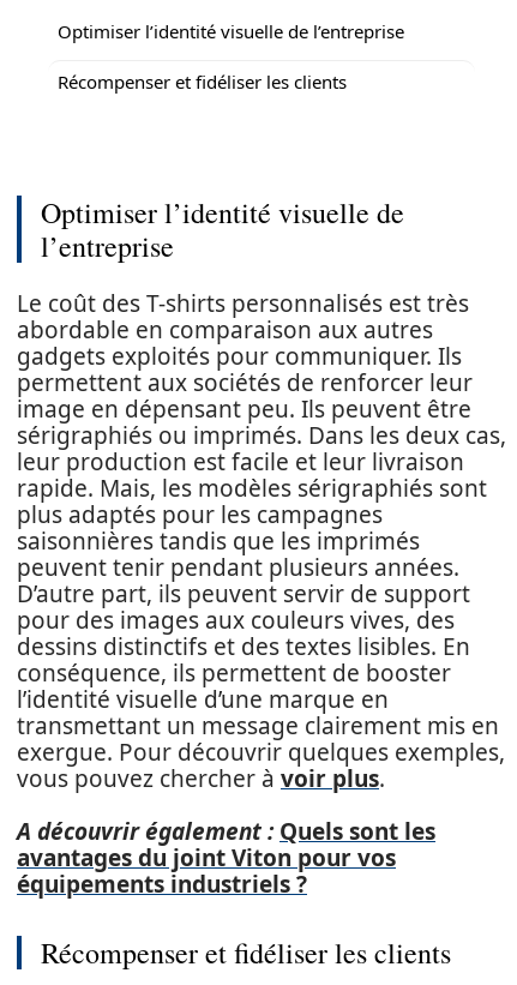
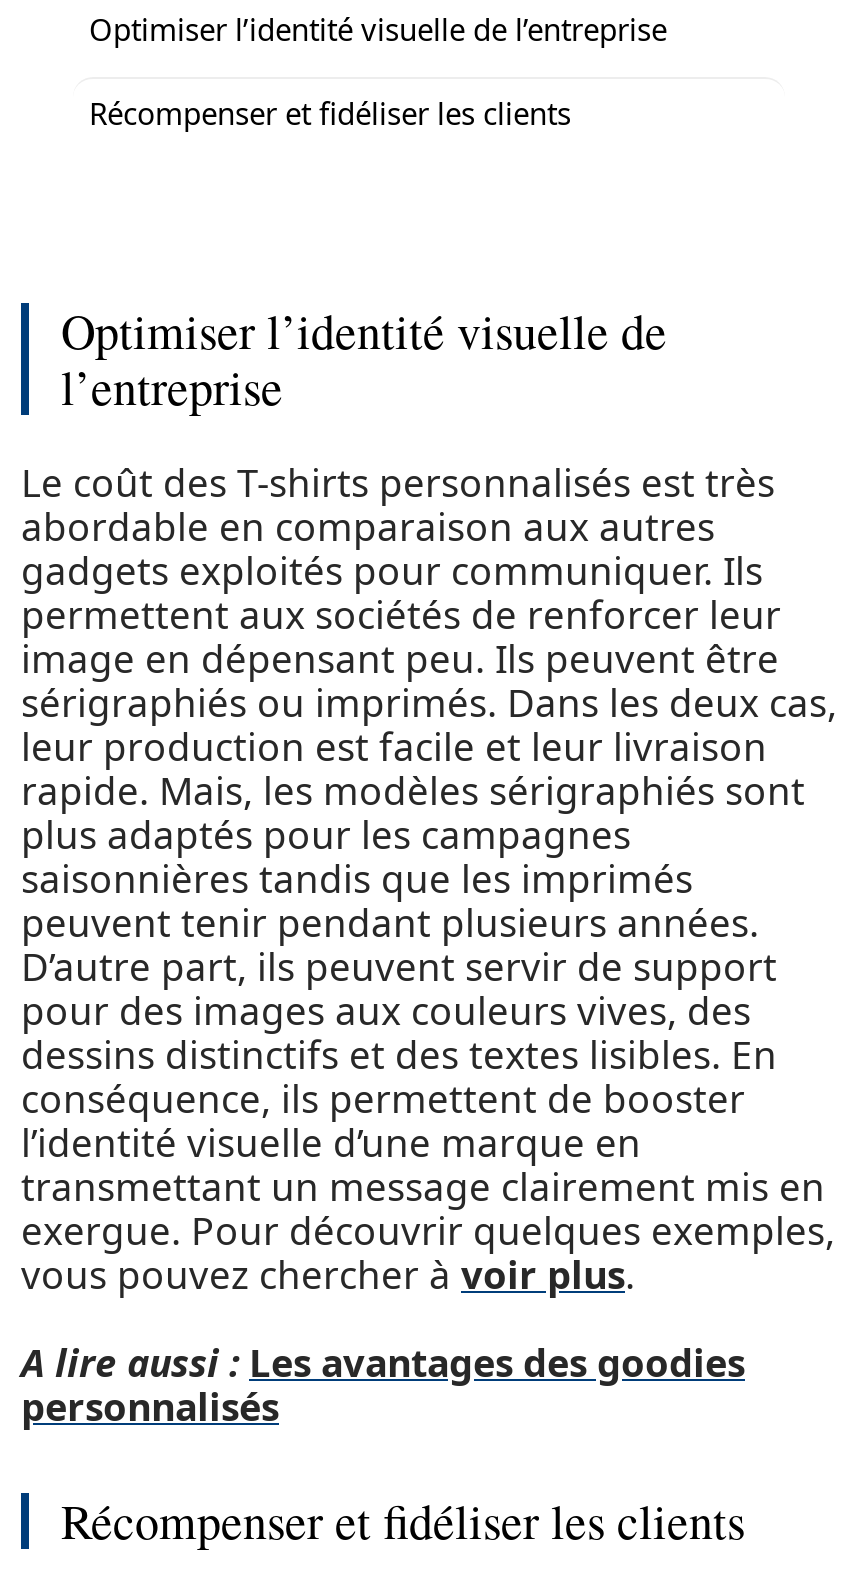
[17,816,435,900] A découvrir également : Quels sont les | avantages du joint Viton pour vos | équipements industriels ? -> [21,1337,745,1433] A lire aussi : Les avantages des goodies | personnalisés

